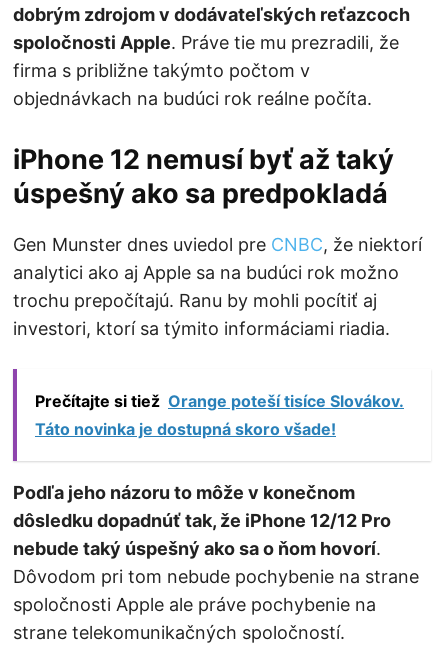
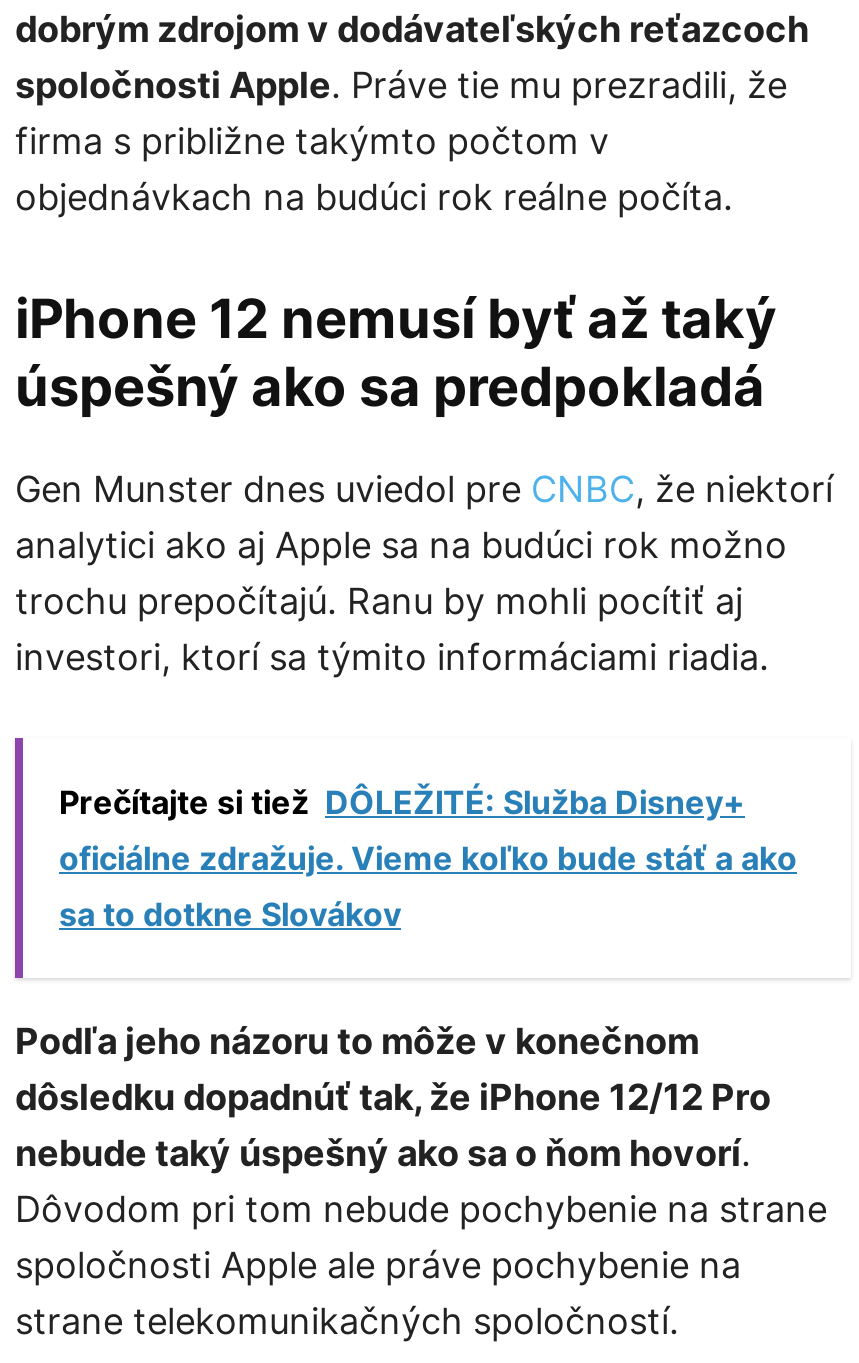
[35,391,404,439] Prečítajte si tiež Orange poteší tisíce Slovákov. | Táto novinka je dostupná skoro všade! -> [59,783,797,935] Prečítajte si tiež DÔLEŽITÉ: Služba Disney+ | oficiálne zdražuje. Vieme koľko bude stáť a ako | sa to dotkne Slovákov

